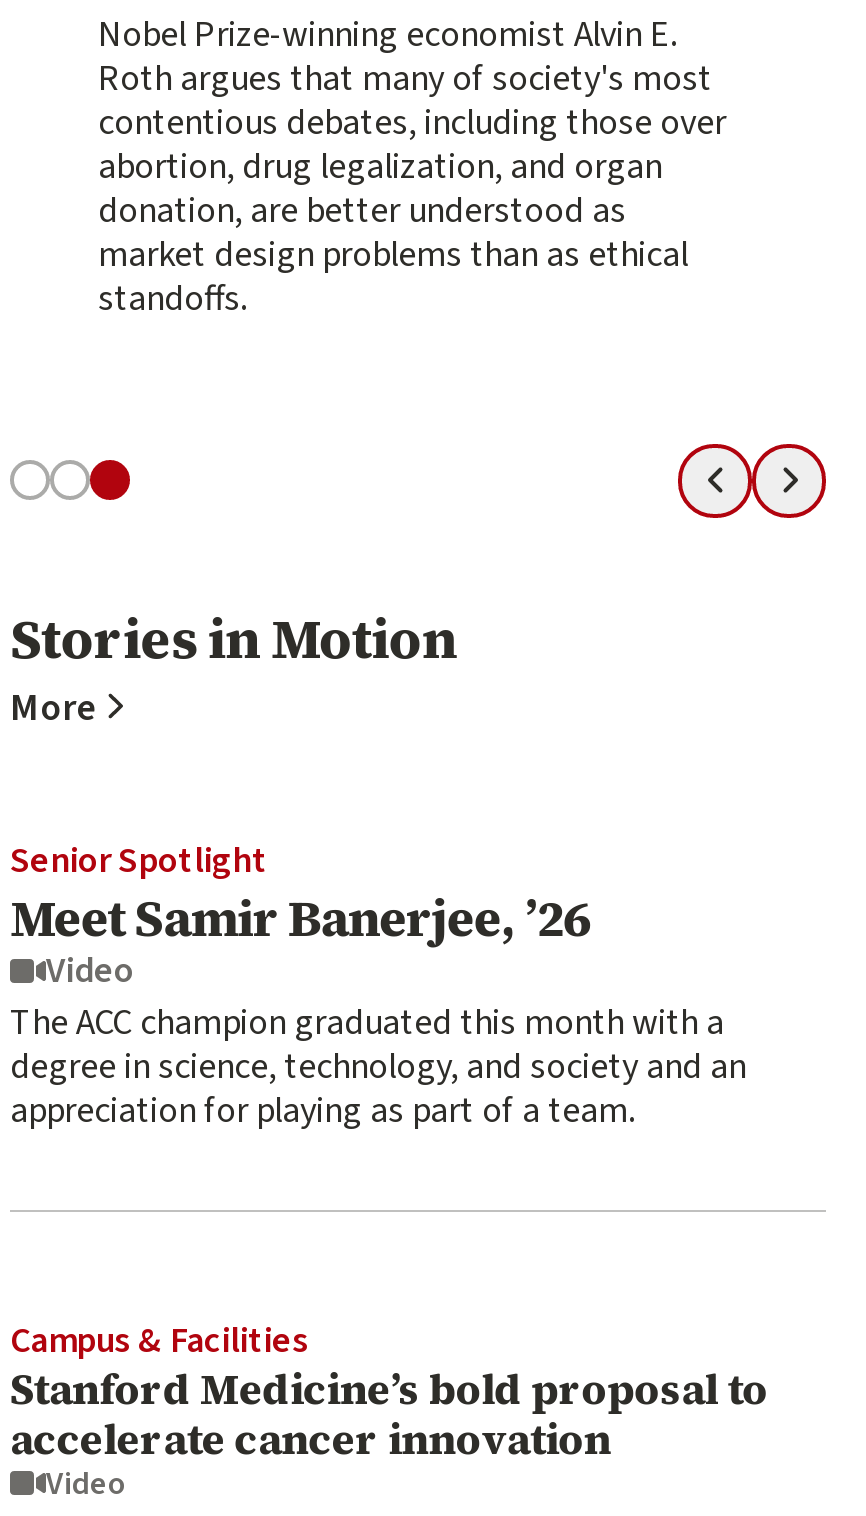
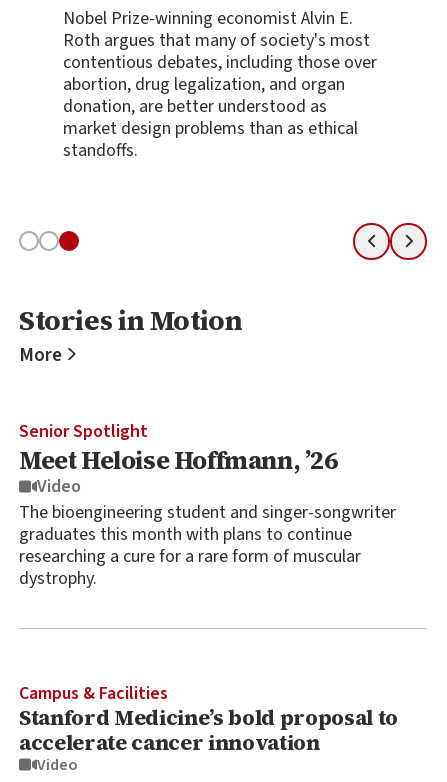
[10,883,591,951] Meet Samir Banerjee, ’26 -> [19,443,338,477] Meet Heloise Hoffmann, ’26
[10,997,746,1135] The ACC champion graduated this month with a | degree in science, technology, and society and an | appreciation for playing as part of a team. -> [19,500,396,591] The bioengineering student and singer-songwriter | graduates this month with plans to continue | researching a cure for a rare form of muscular | dystrophy.

